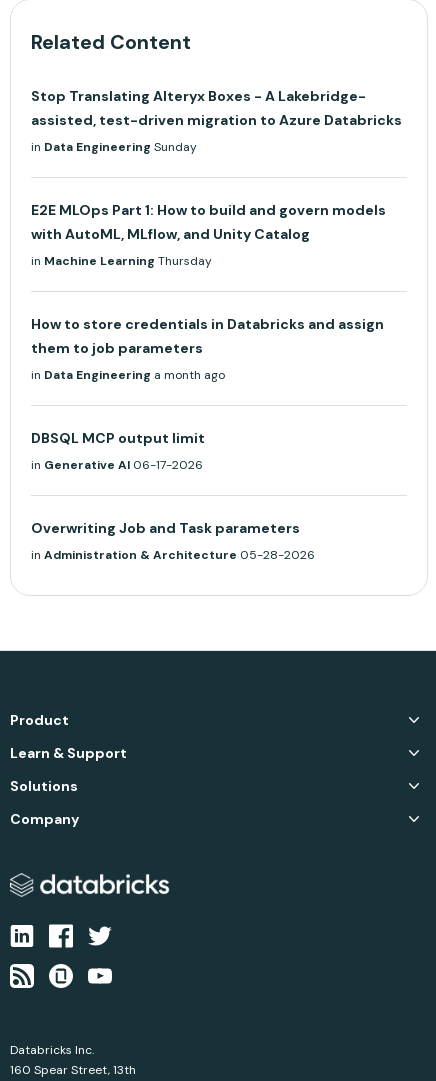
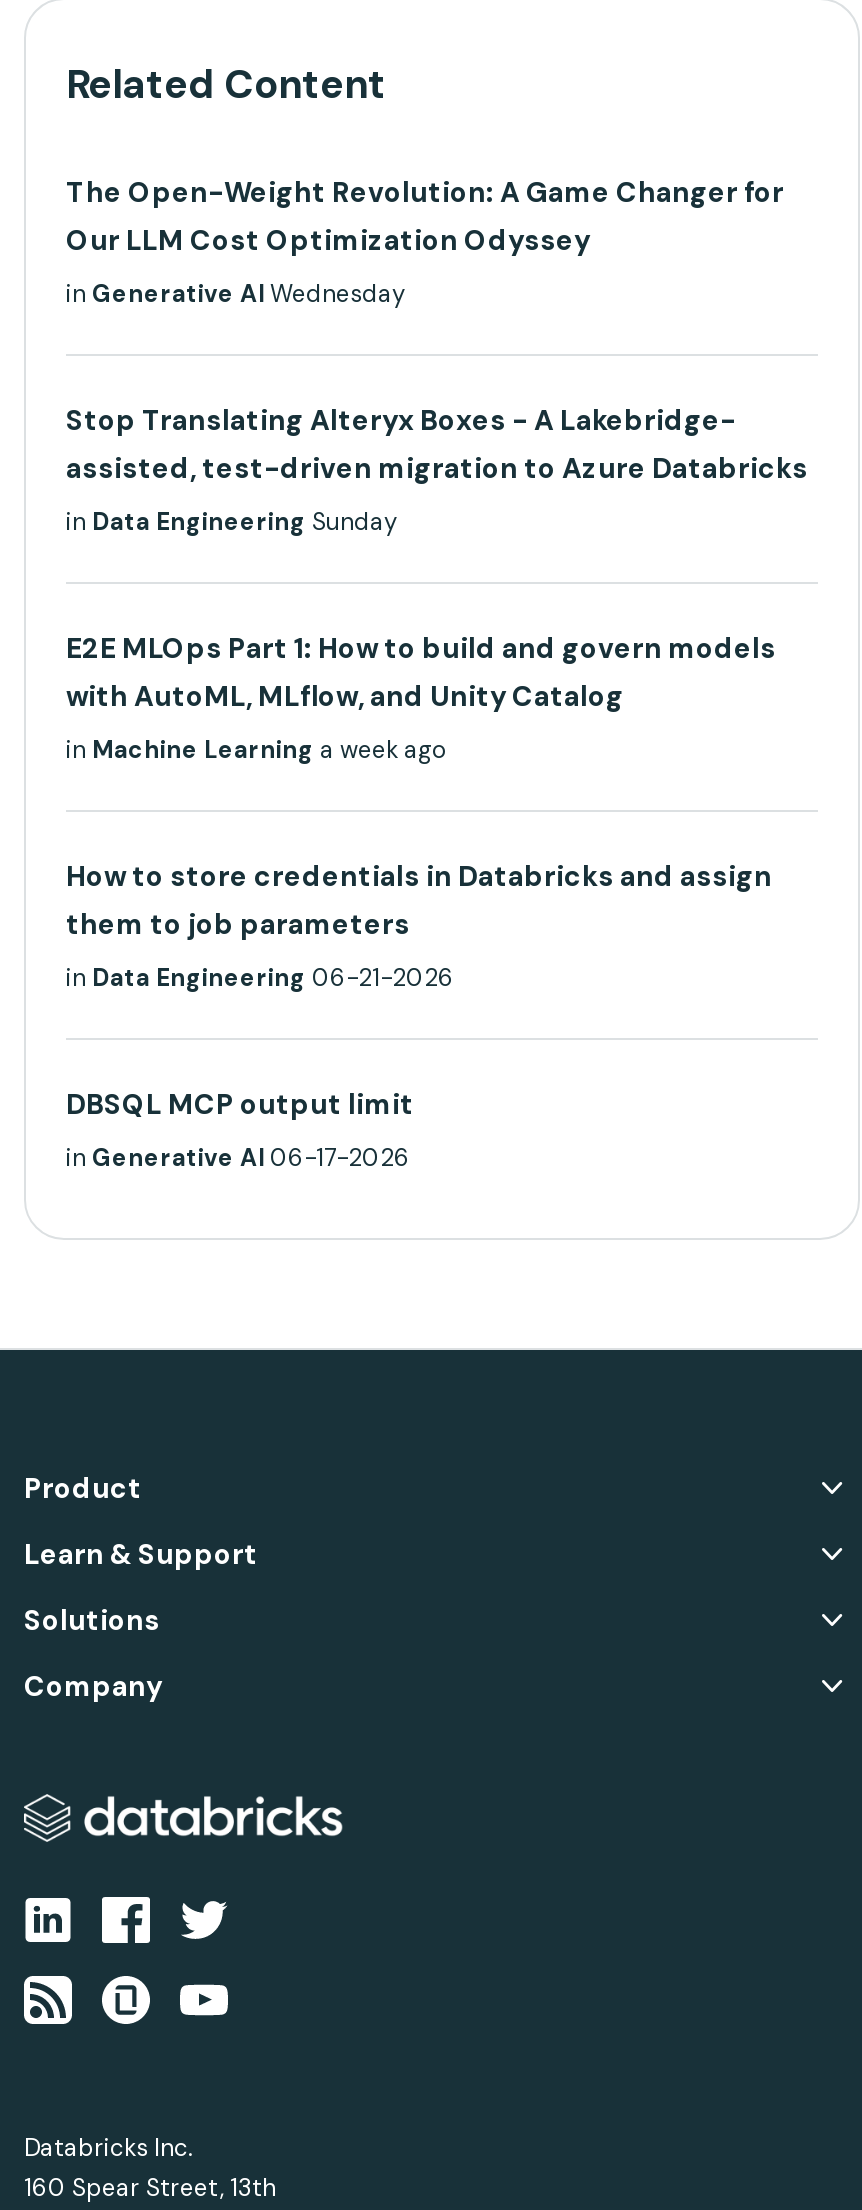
none -> [66,174,784,310] The Open-Weight Revolution: A Game Changer for | Our LLM Cost Optimization Odyssey | in Generative AI Wednesday
moved [31,87,402,243] -> [66,402,808,714]: Stop Translating Alteryx Boxes - A Lakebridge- | assisted, test-driven migration to Azure Databricks | in Data Engineering Sunday | E2E MLOps Part 1: How to build and govern models | with AutoML, MLflow, and Unity Catalog
[31,253,212,269] in Machine Learning Thursday -> [66,734,446,766] in Machine Learning a week ago
moved [31,315,384,357] -> [66,858,772,942]: How to store credentials in Databricks and assign | them to job parameters
[31,367,225,383] in Data Engineering a month ago -> [66,962,454,994] in Data Engineering 06-21-2026
moved [31,429,205,473] -> [66,1086,414,1174]: DBSQL MCP output limit | in Generative AI 06-17-2026
[31,519,315,563] Overwriting Job and Task parameters | in Administration & Architecture 05-28-2026 -> none

